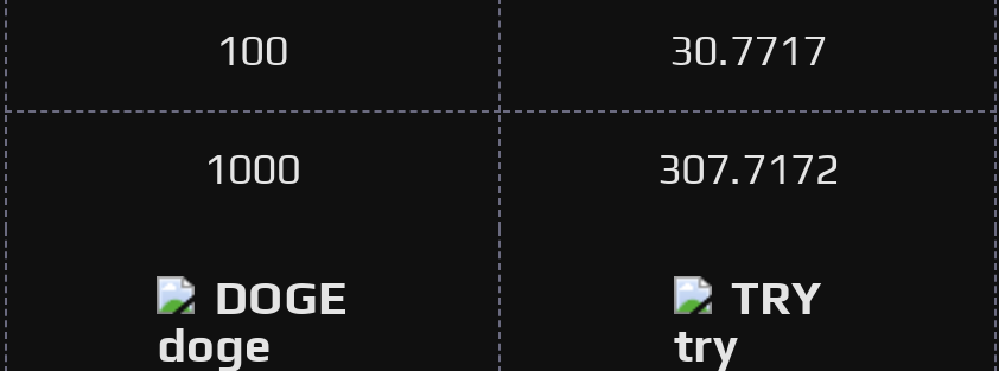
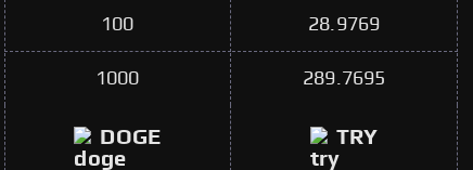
[669,32,827,75] 30.7717 -> [308,15,380,35] 28.9769
[657,151,839,193] 307.7172 -> [303,69,386,89] 289.7695

